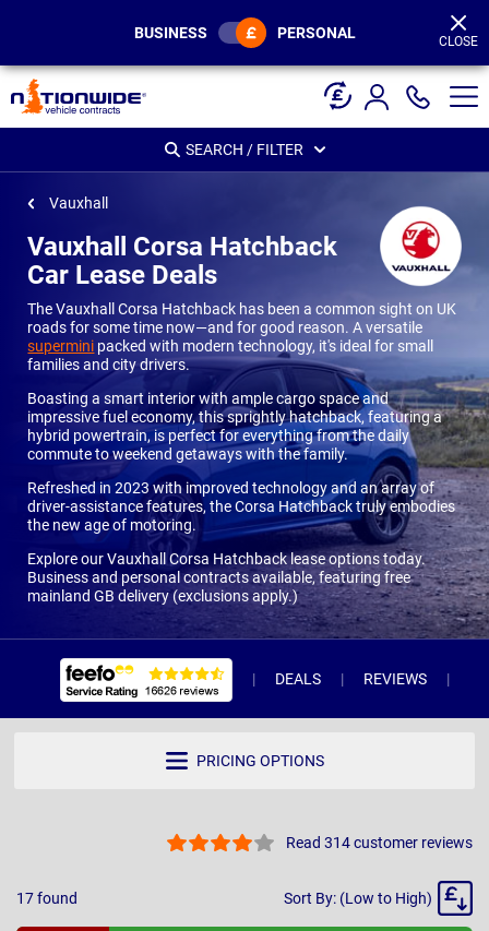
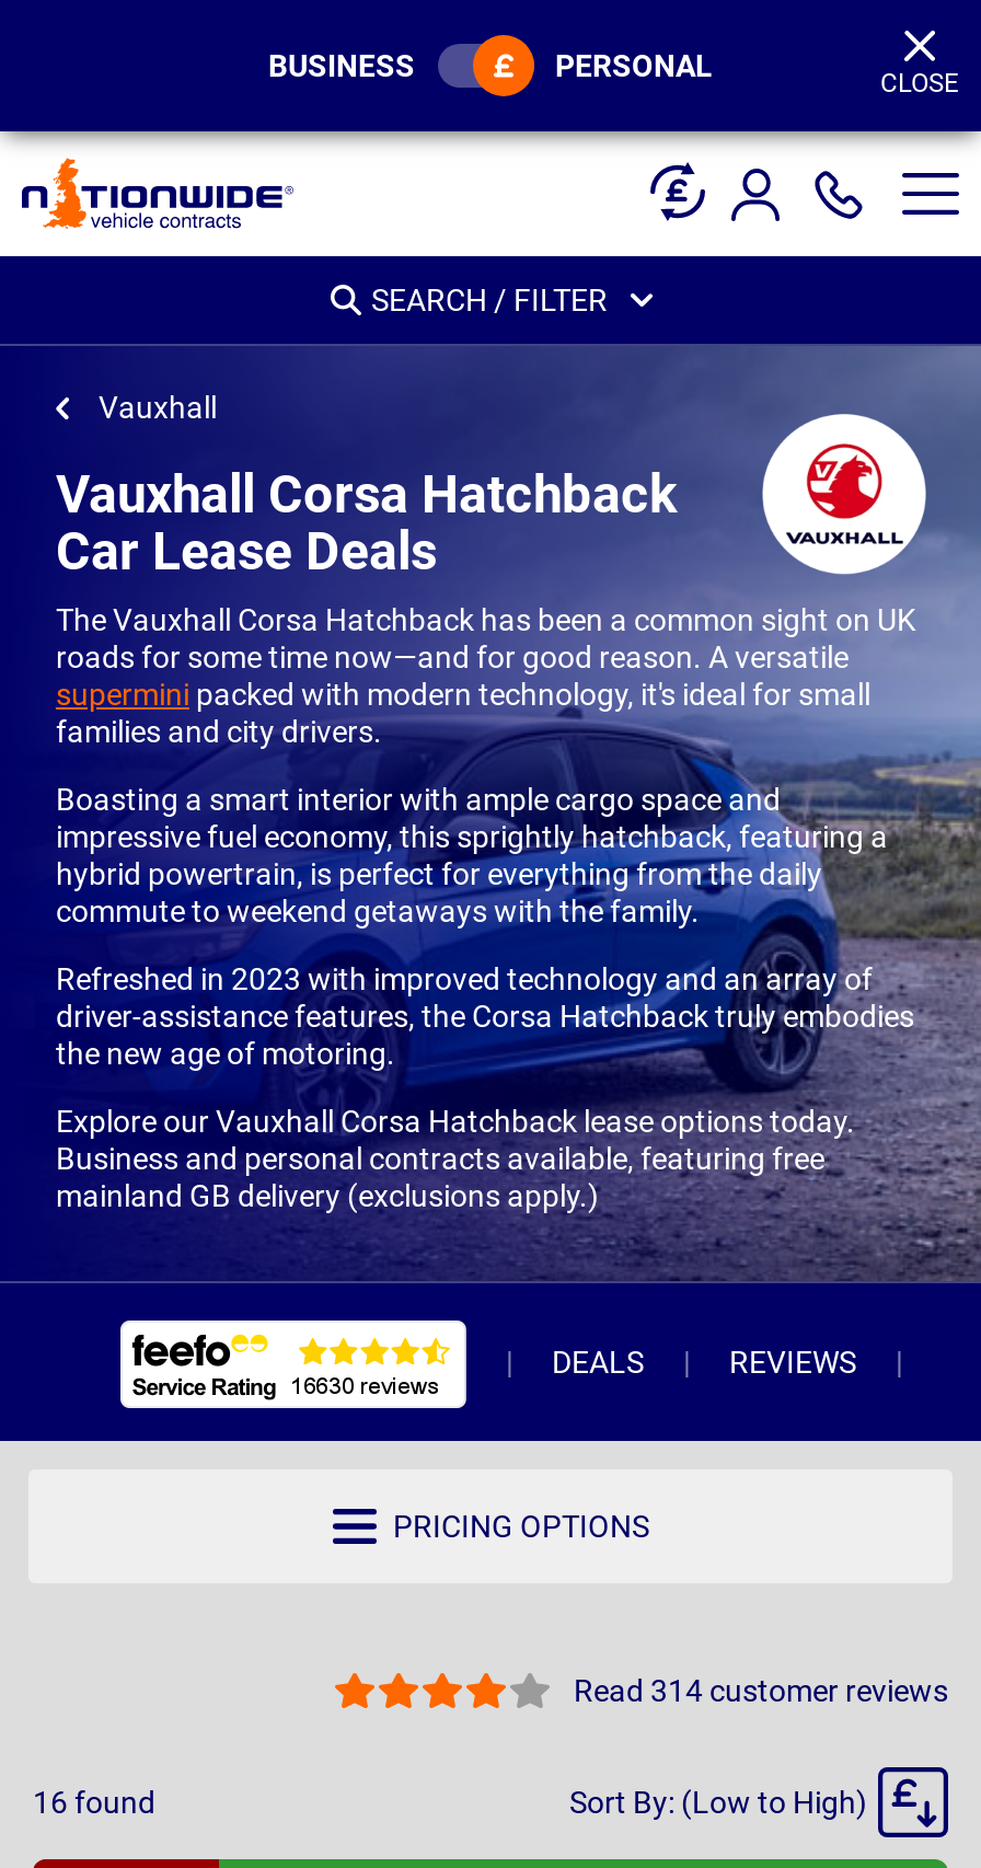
[16,889,77,906] 17 found -> [33,1784,155,1819] 16 found

